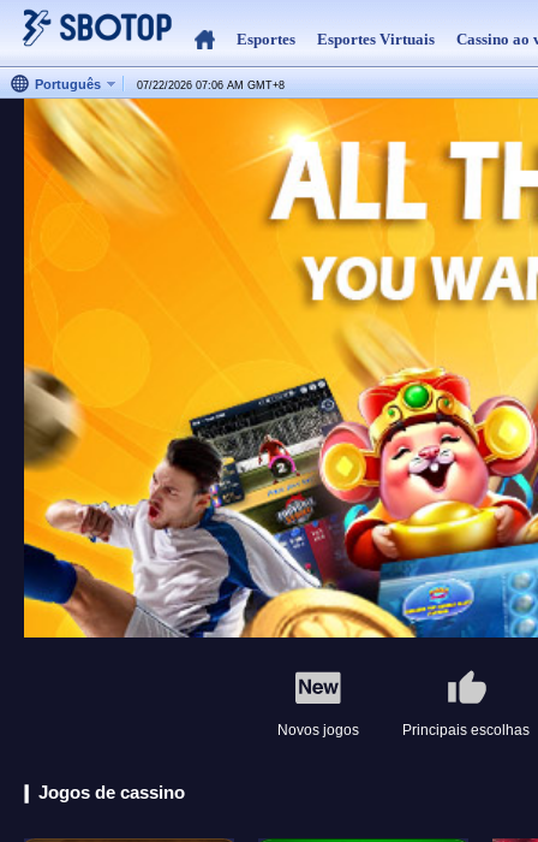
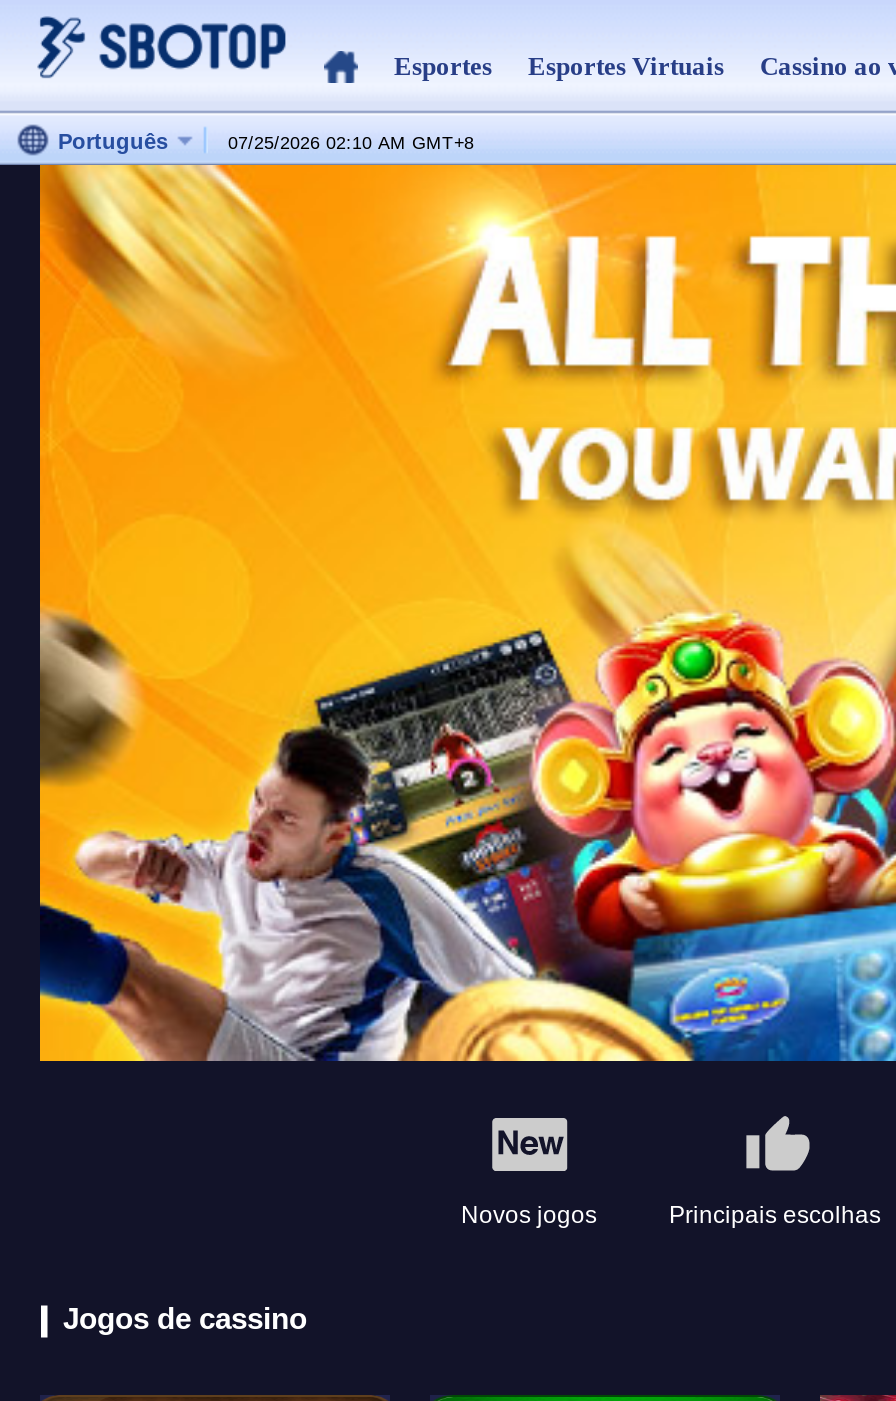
[137,79,285,91] 07/22/2026 07:06 AM GMT+8 -> [228,133,474,153] 07/25/2026 02:10 AM GMT+8

